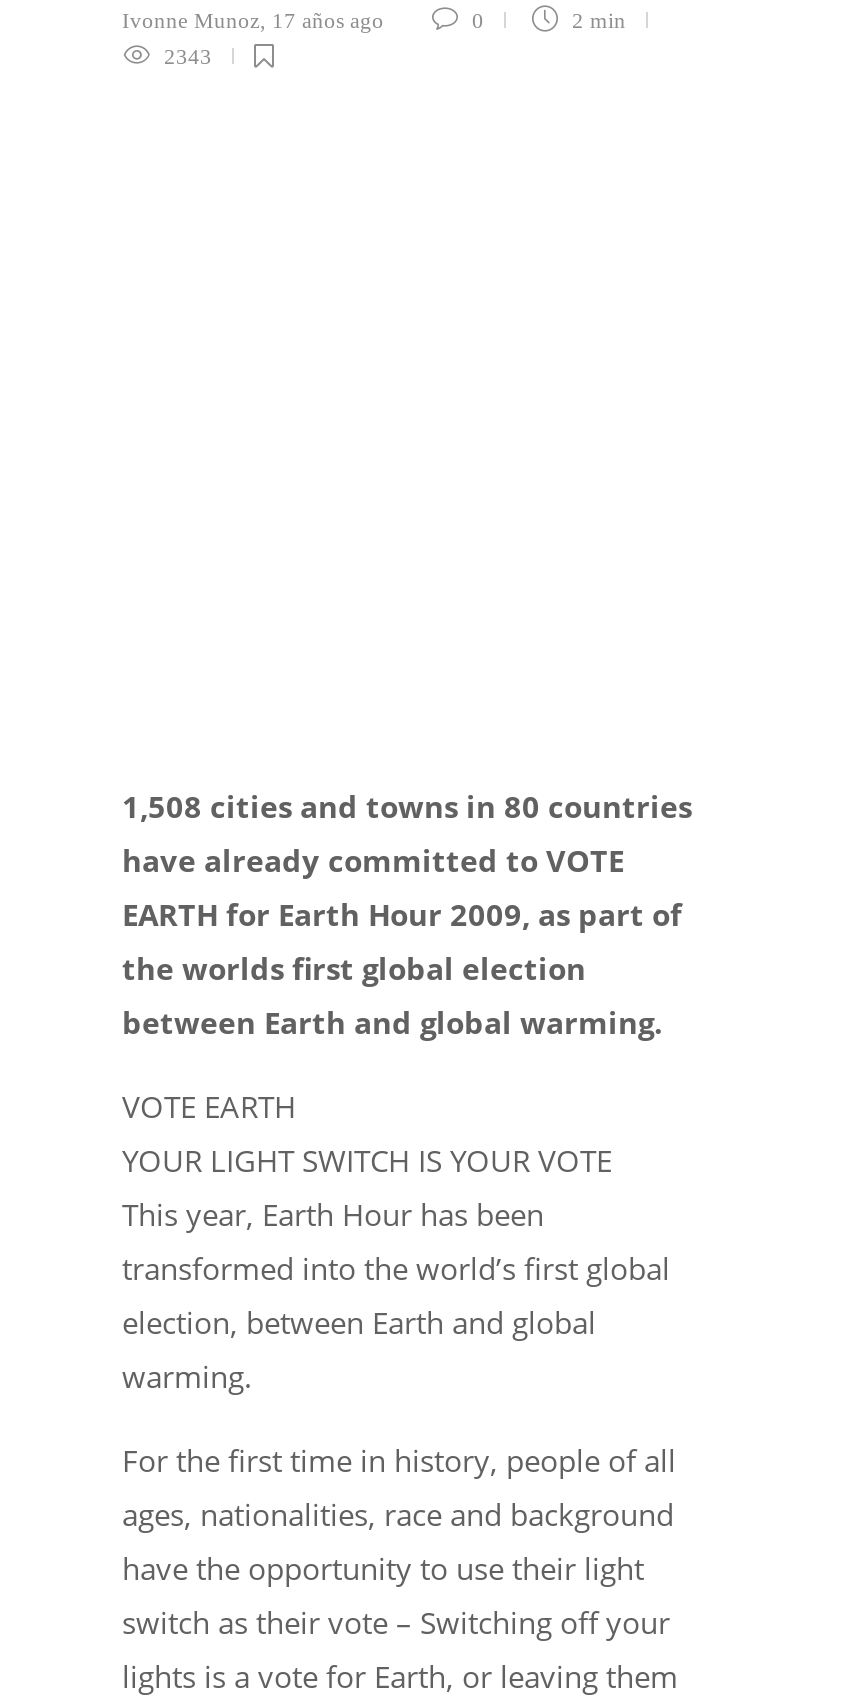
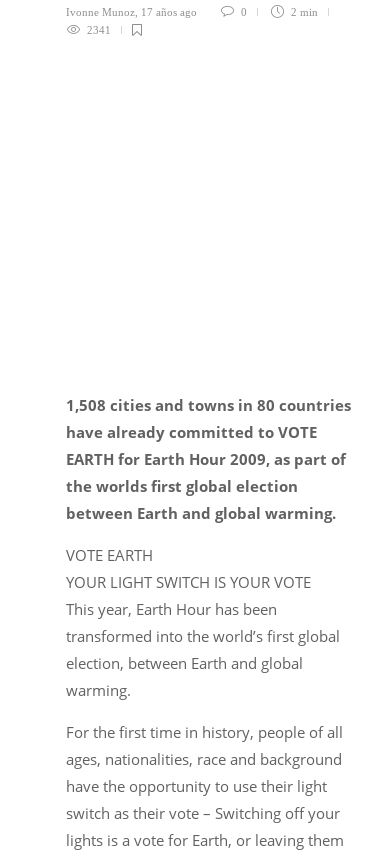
[158,45,212,69] 2343 -> [84,24,111,36] 2341

